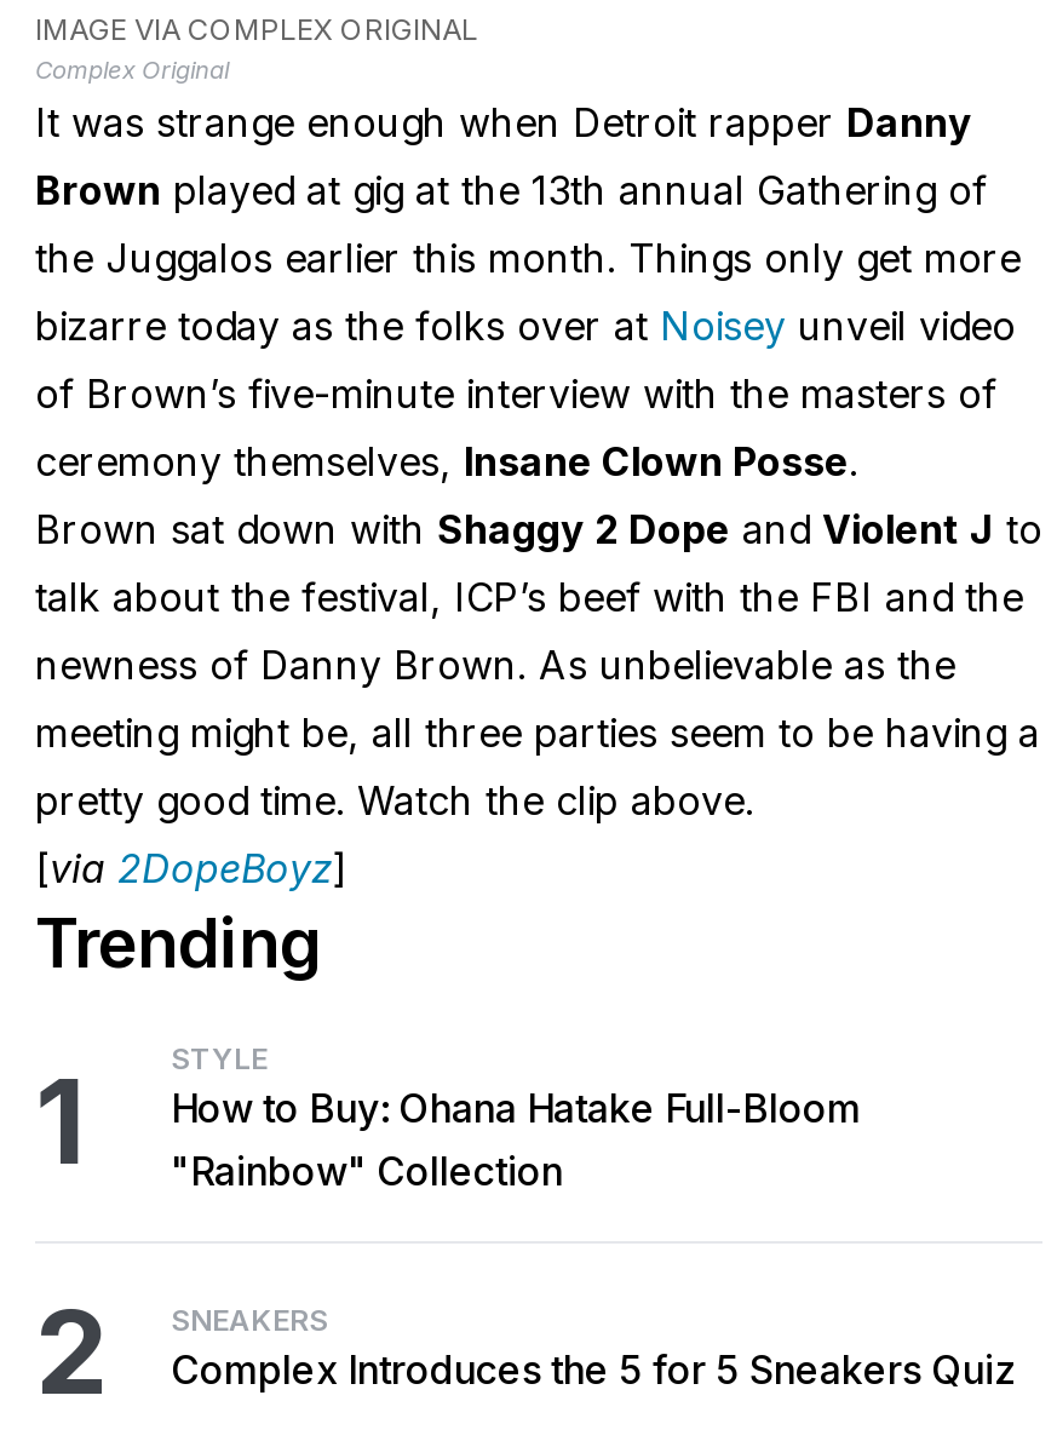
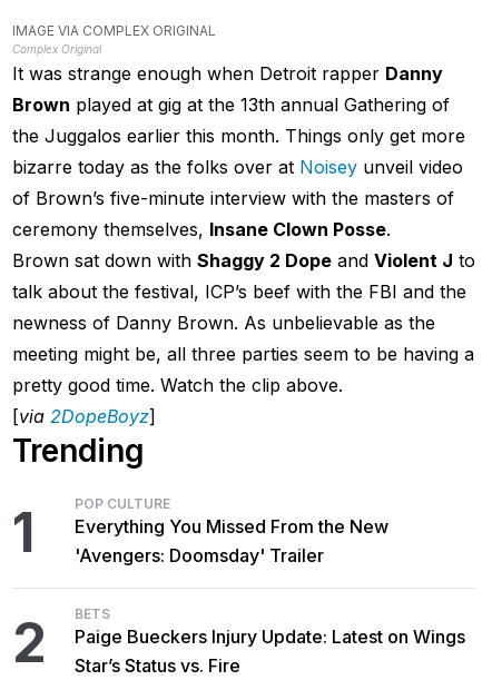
[171,1040,861,1195] STYLE | How to Buy: Ohana Hatake Full-Bloom | "Rainbow" Collection -> [75,495,388,566] POP CULTURE | Everything You Missed From the New | 'Avengers: Doomsday' Trailer
[171,1302,1016,1394] SNEAKERS | Complex Introduces the 5 for 5 Sneakers Quiz -> [75,605,465,677] BETS | Paige Bueckers Injury Update: Latest on Wings | Star’s Status vs. Fire

